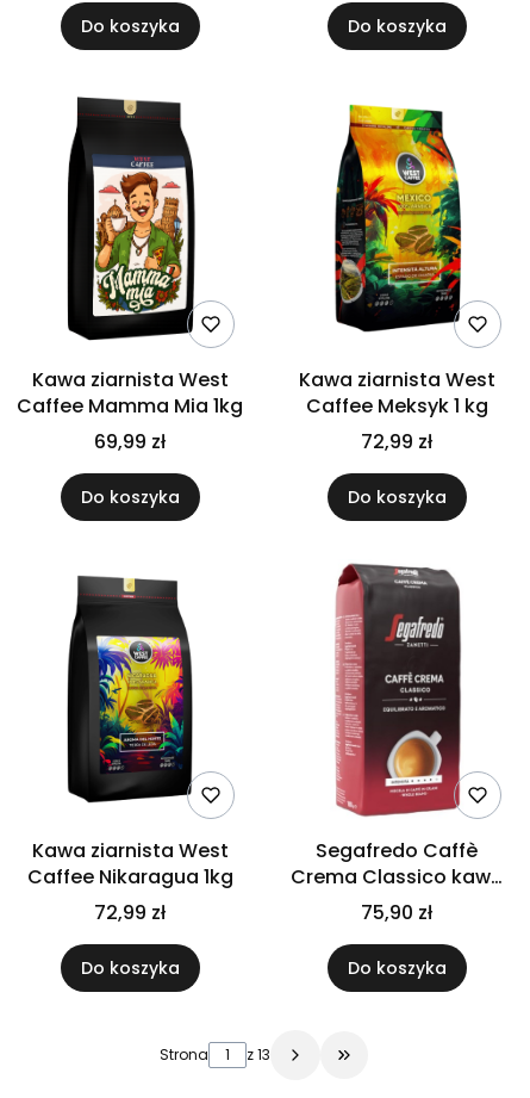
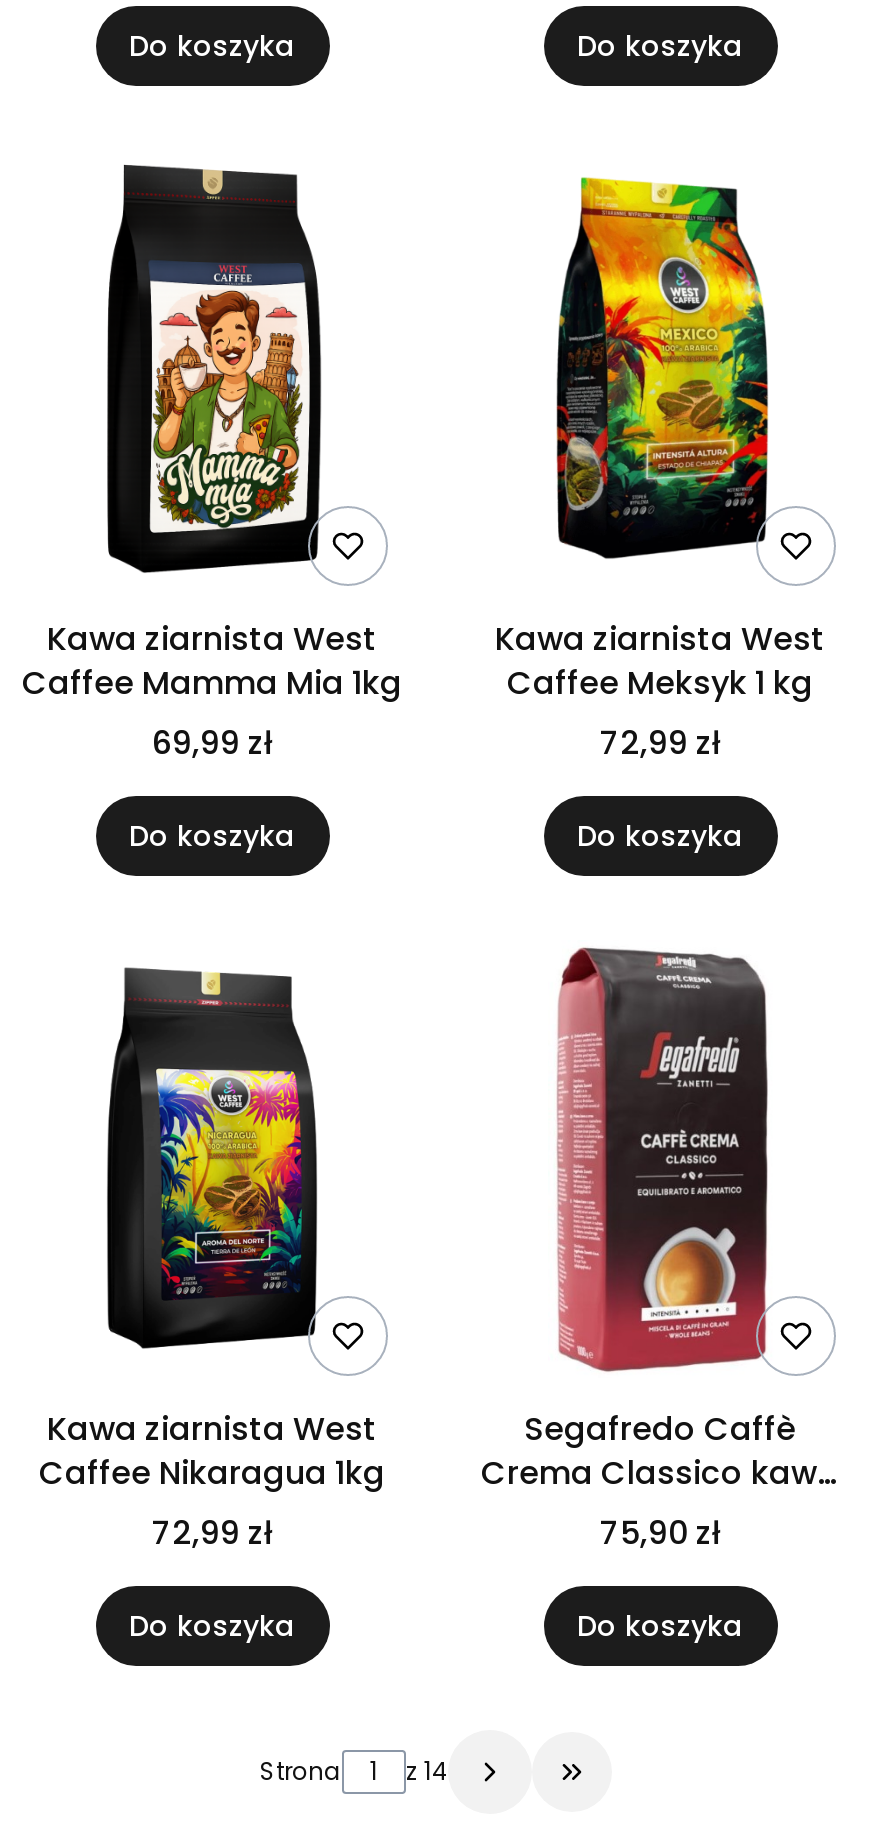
[159,1044,270,1065] Strona z 13 -> [260,1754,448,1788] Strona z 14

